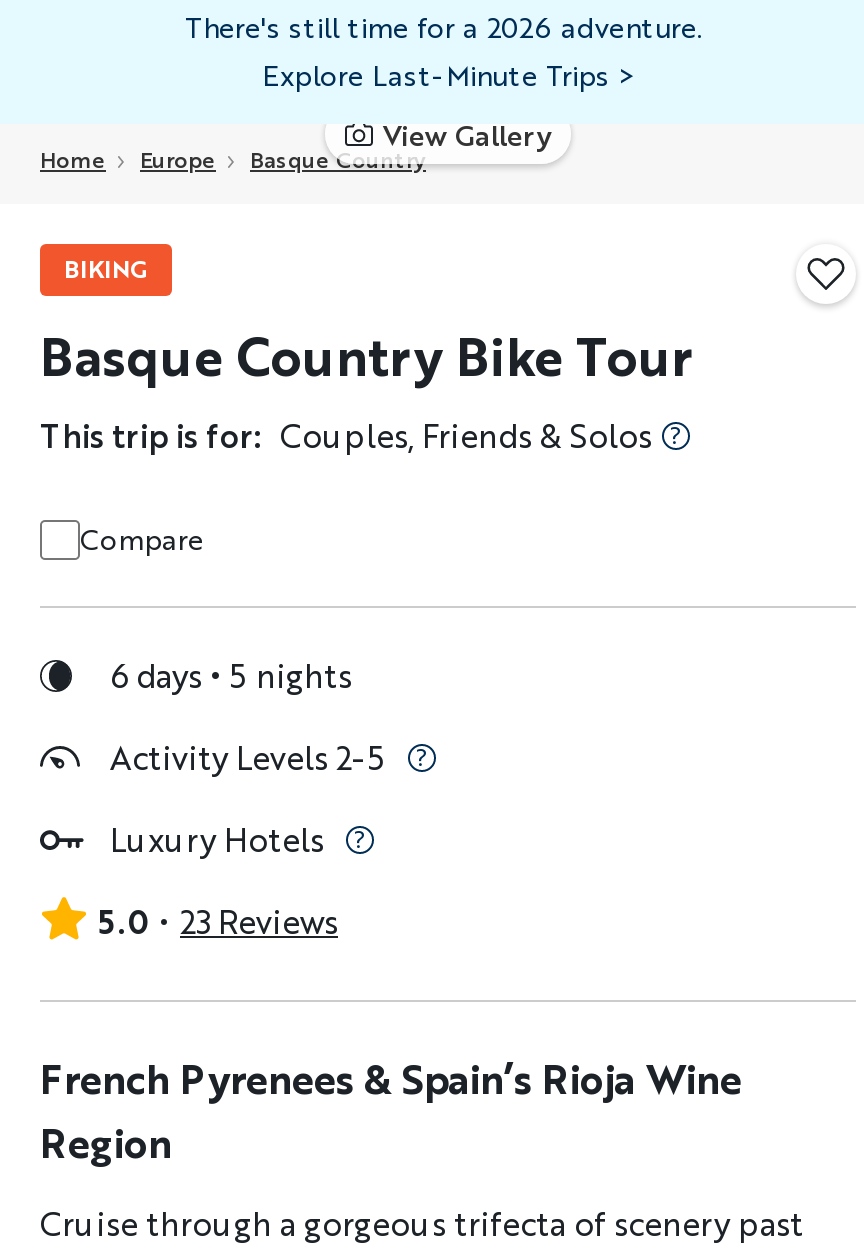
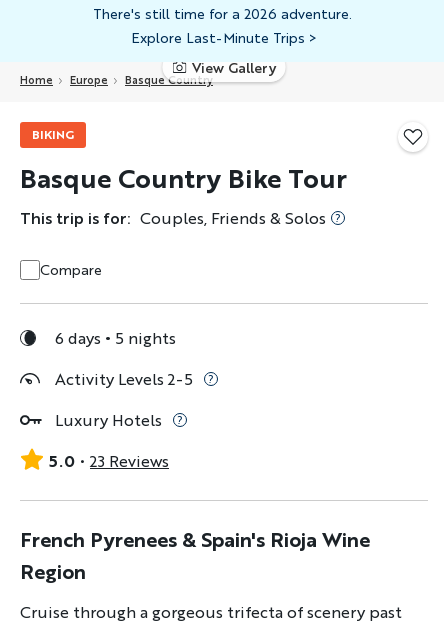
[40,1050,742,1108] French Pyrenees & Spain’s Rioja Wine -> [20,525,370,554] French Pyrenees & Spain's Rioja Wine

